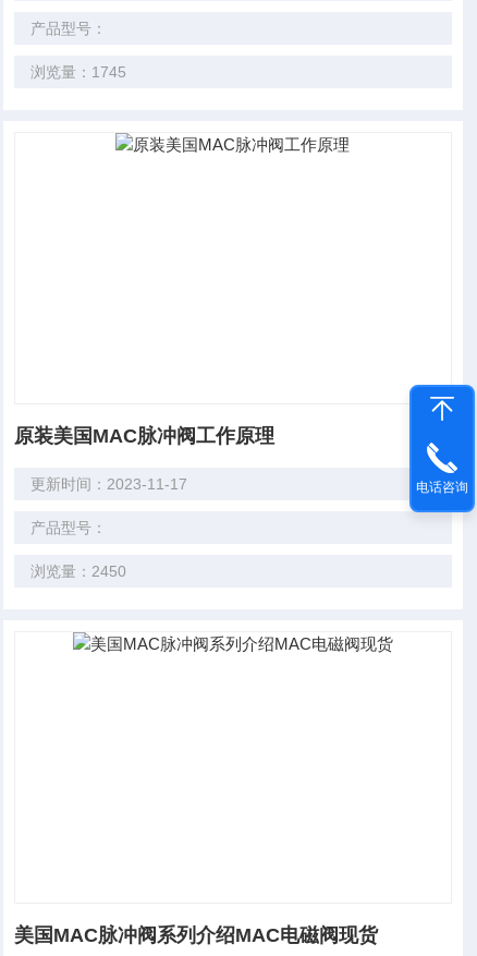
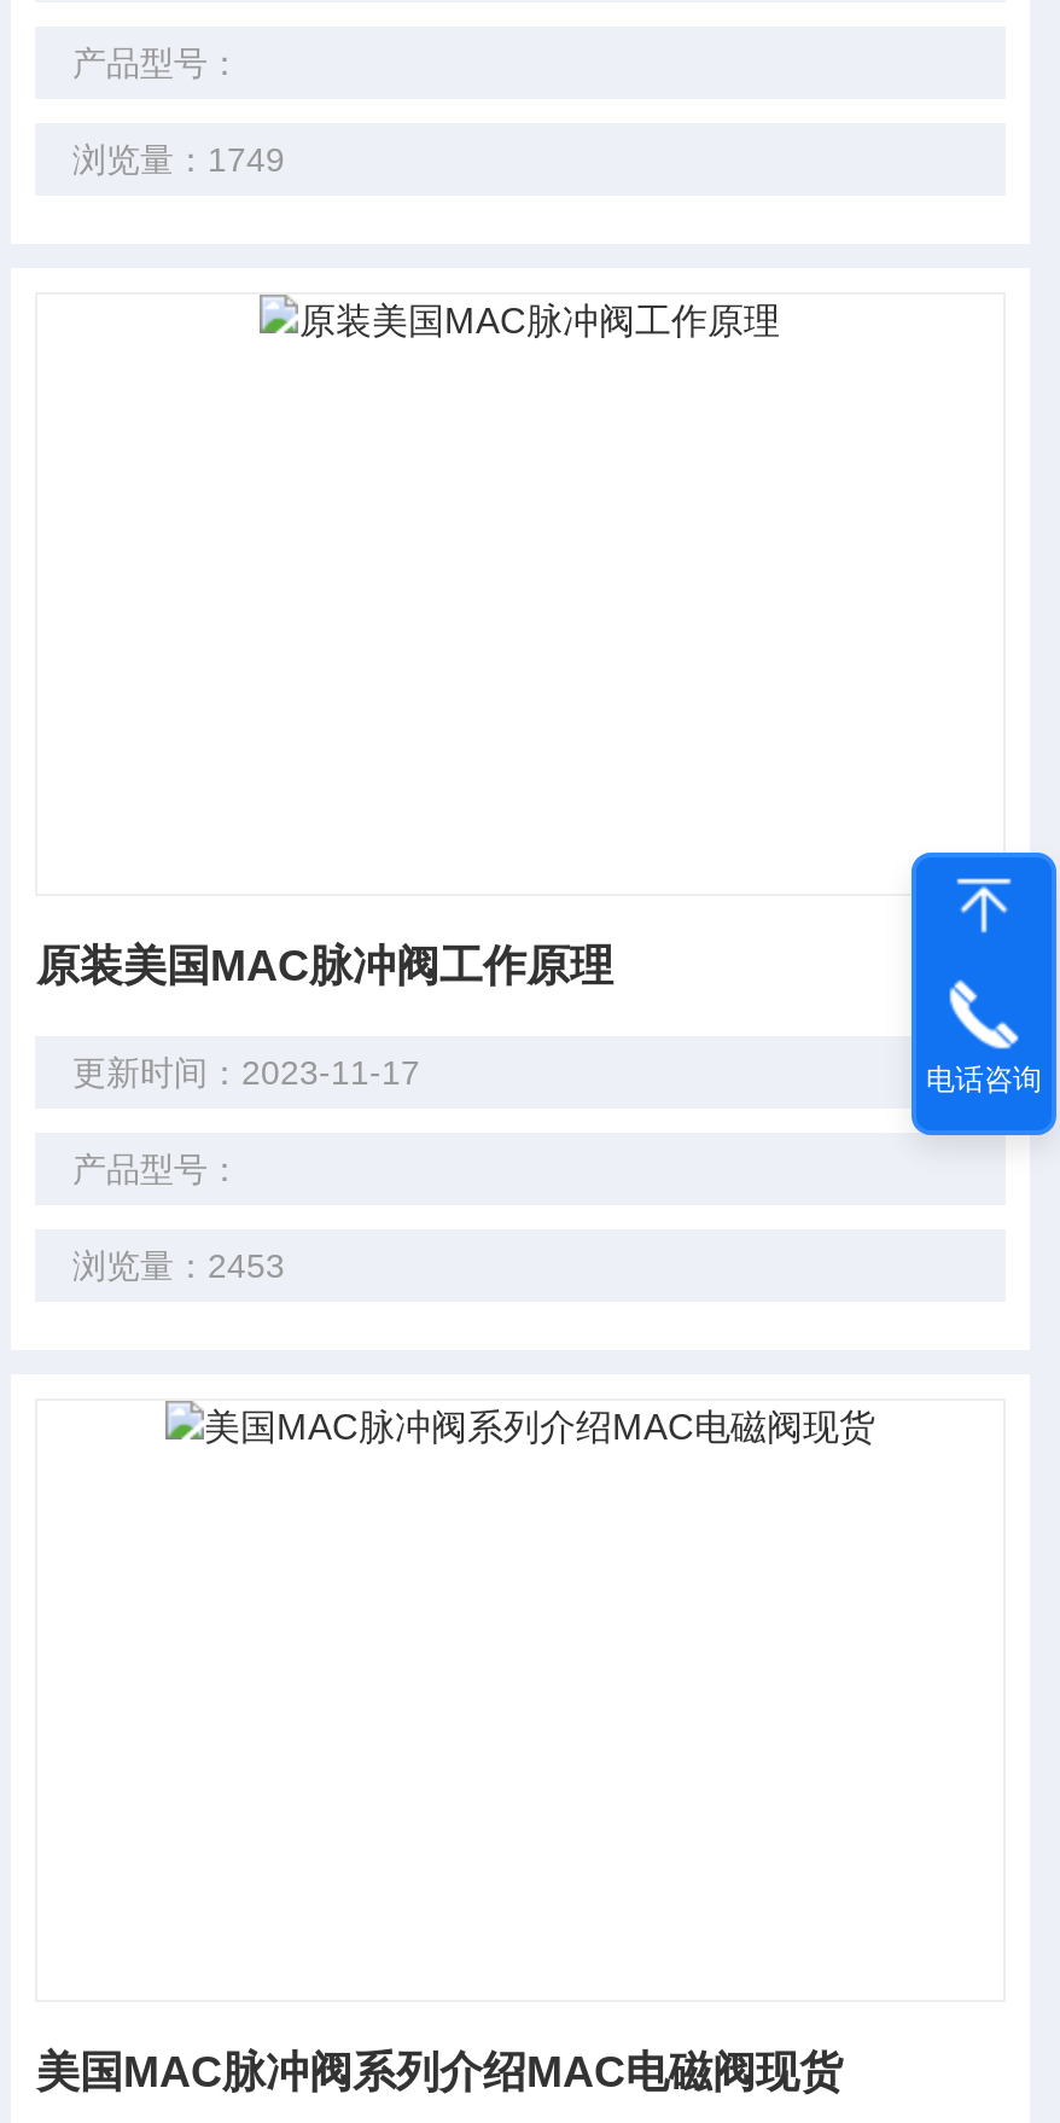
[31,63,127,81] 浏览量：1745 -> [72,140,285,179] 浏览量：1749
[31,562,127,580] 浏览量：2450 -> [72,1246,285,1285] 浏览量：2453

